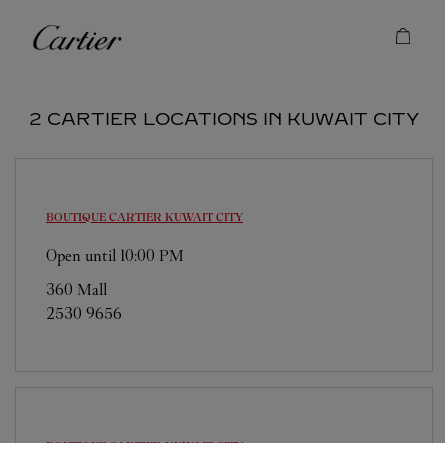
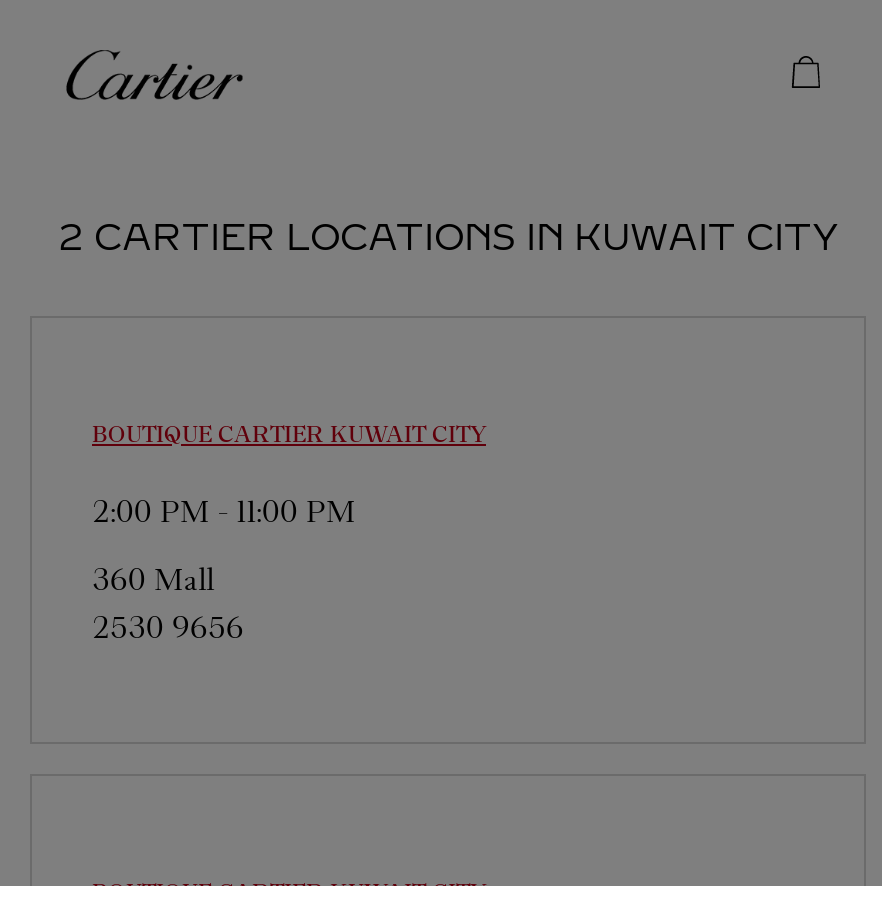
[46,246,184,265] Open until 10:00 PM -> [92,492,356,530] 2:00 PM - 11:00 PM

